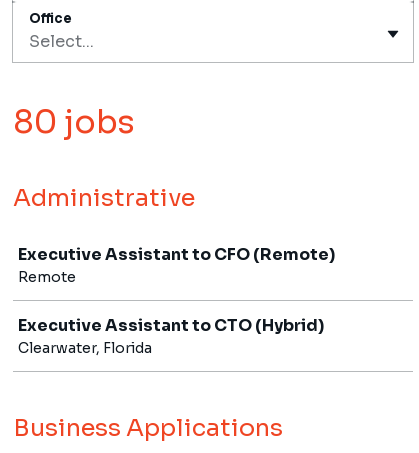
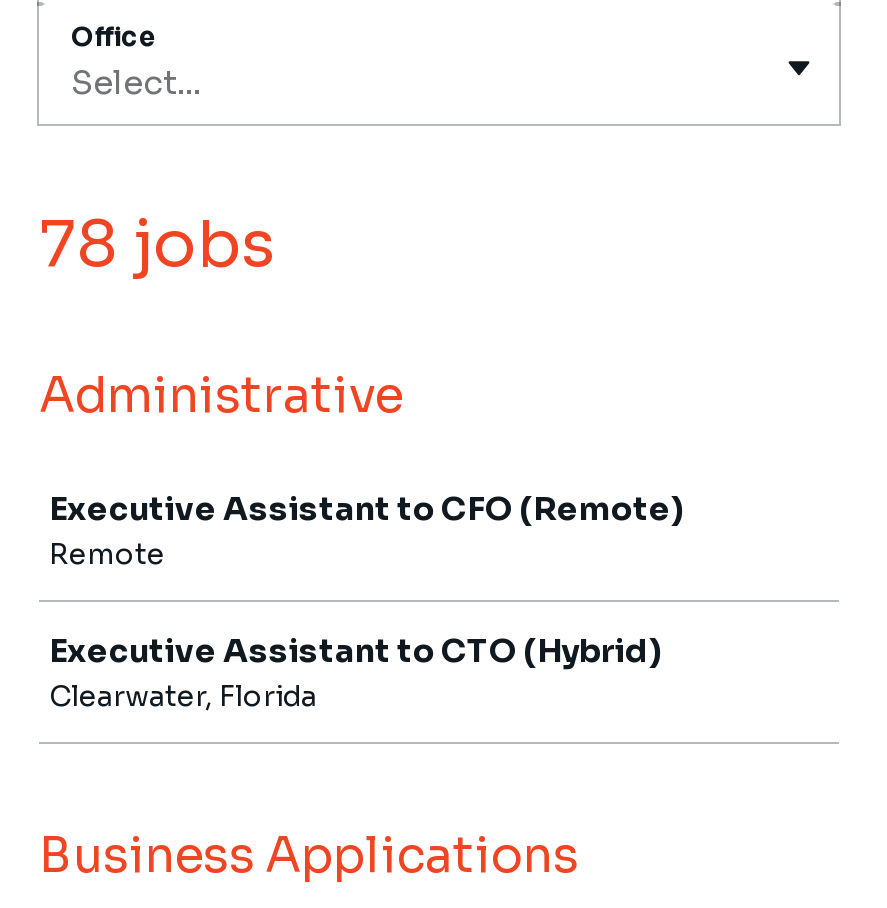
[13,102,135,142] 80 jobs -> [39,204,275,284] 78 jobs

